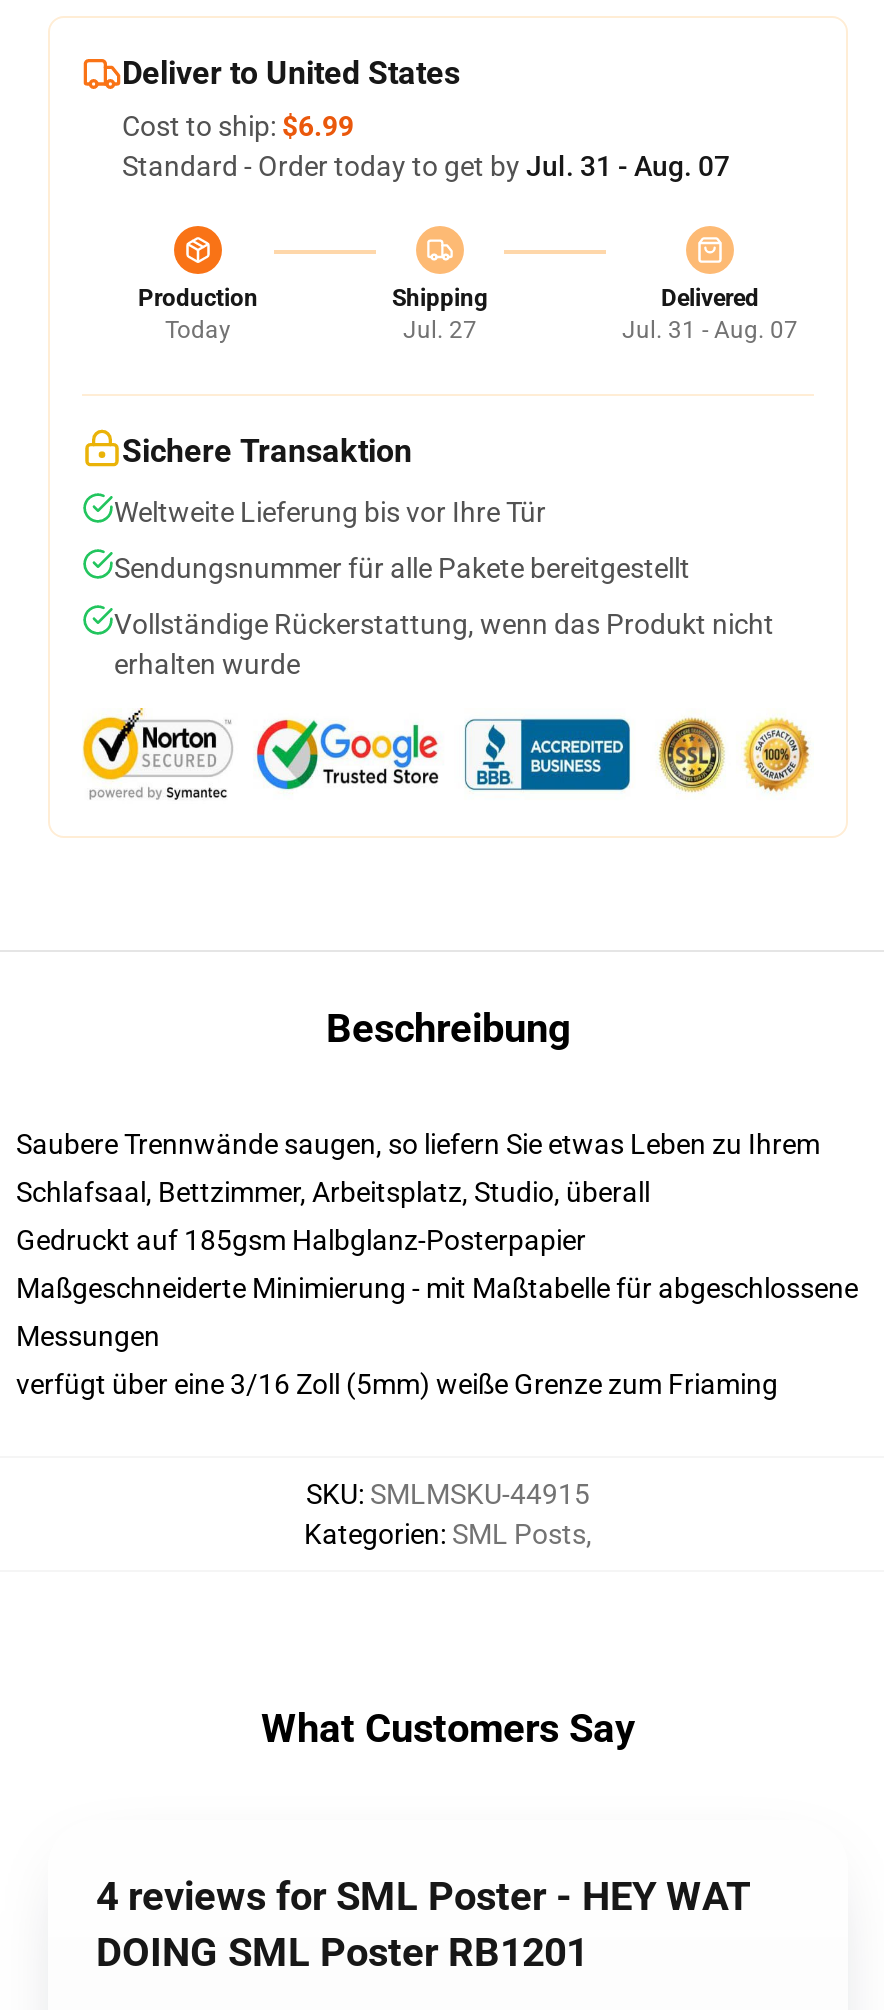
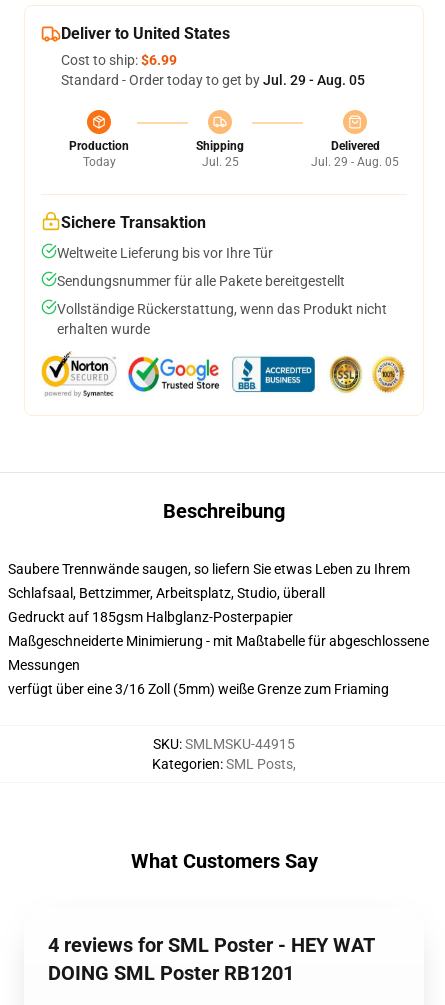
[122,150,730,182] Standard - Order today to get by Jul. 31 - Aug. 07 -> [61,72,365,88] Standard - Order today to get by Jul. 29 - Aug. 05
[403,316,477,344] Jul. 27 -> [201,155,238,169] Jul. 25
[622,316,798,344] Jul. 31 - Aug. 07 -> [311,155,399,169] Jul. 29 - Aug. 05

